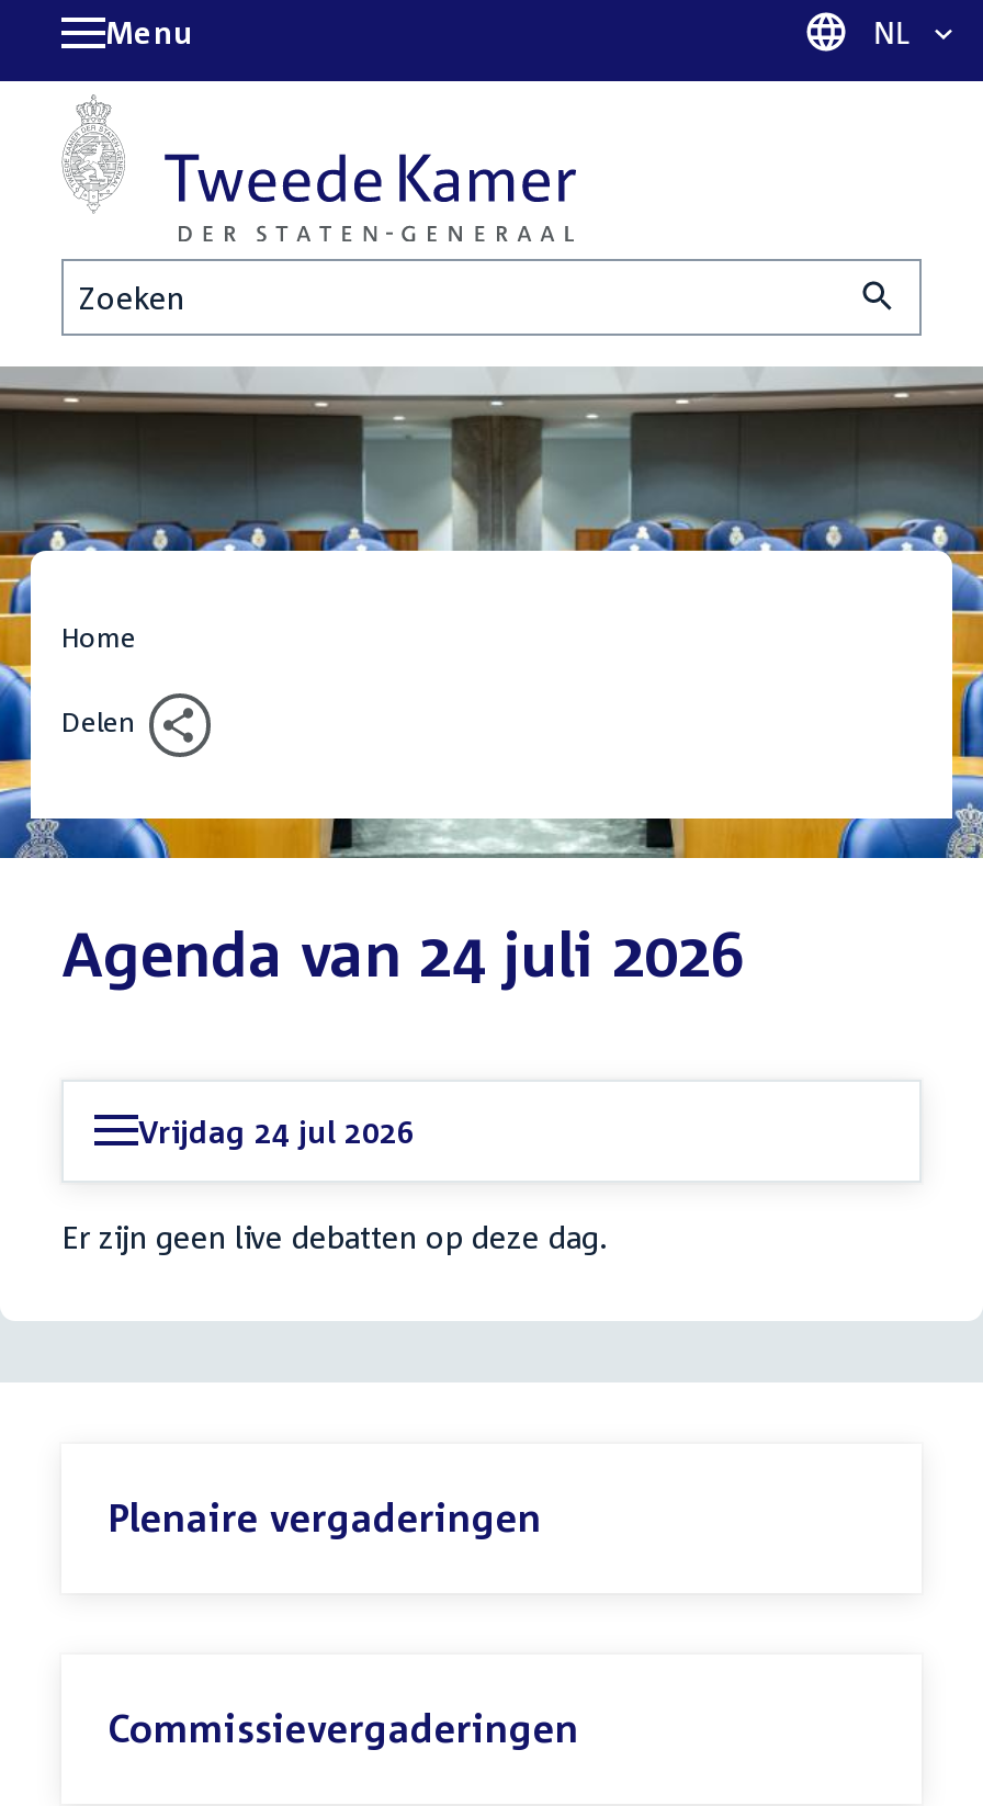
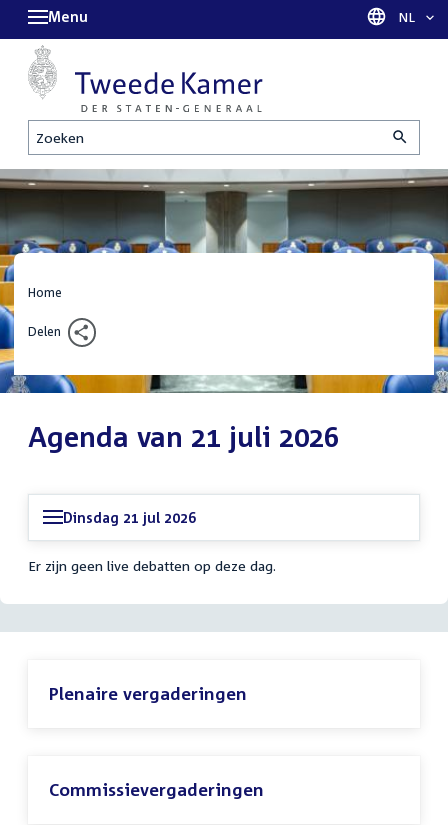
[61,917,744,989] Agenda van 24 juli 2026 -> [28,420,339,453] Agenda van 21 juli 2026
[138,1112,415,1149] Vrijdag 24 jul 2026 -> [63,509,196,526] Dinsdag 21 jul 2026

